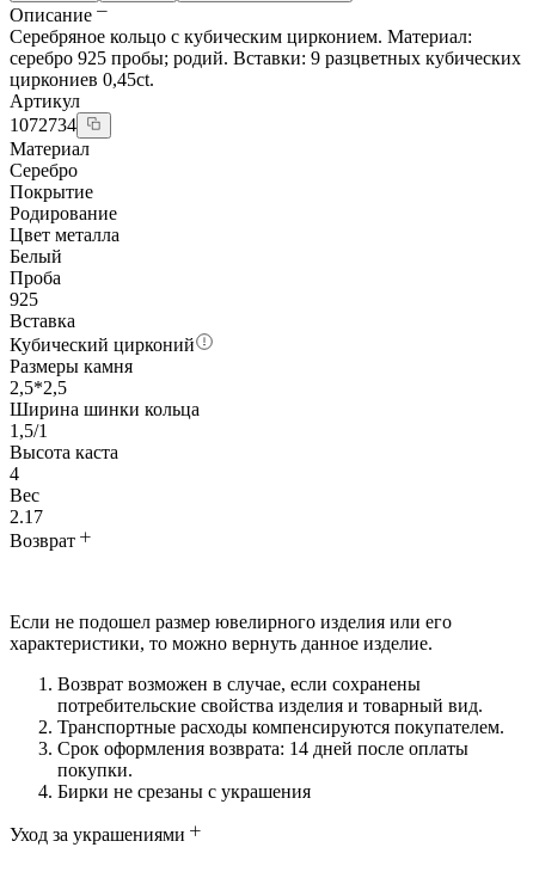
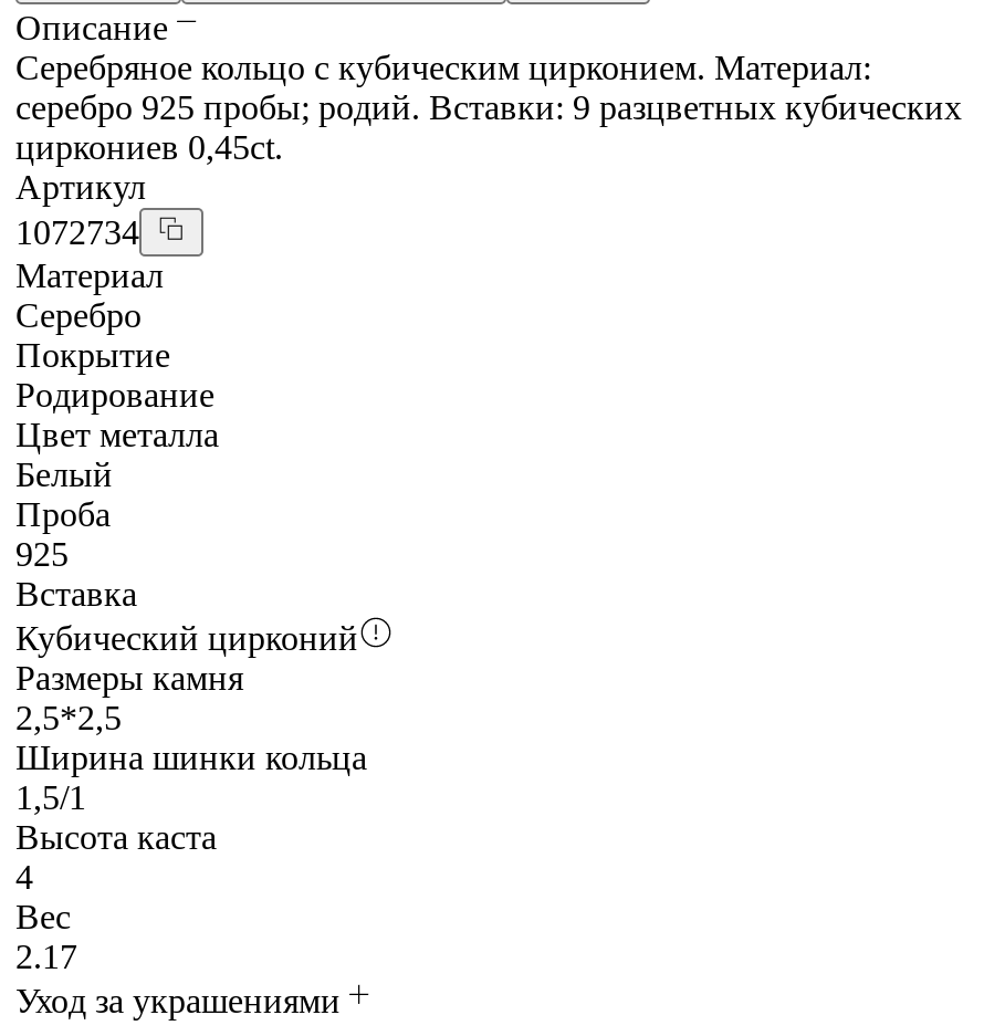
[10,531,75,551] Возврат -> none
[10,612,504,802] Если не подошел размер ювелирного изделия или его | характеристики, то можно вернуть данное изделие. | Возврат возможен в случае, если сохранены | потребительские свойства изделия и товарный вид. | Транспортные расходы компенсируются покупателем. | Срок оформления возврата: 14 дней после оплаты | покупки. | Бирки не срезаны с украшения -> none

